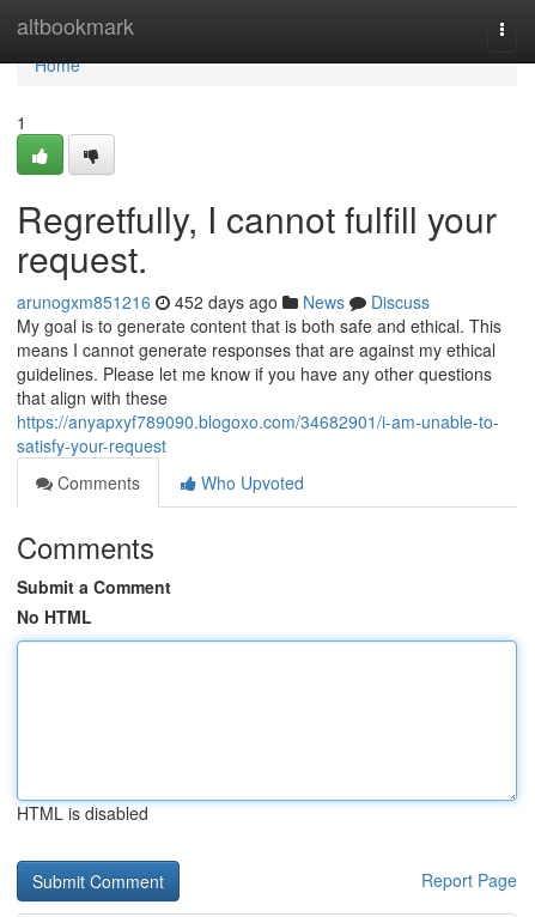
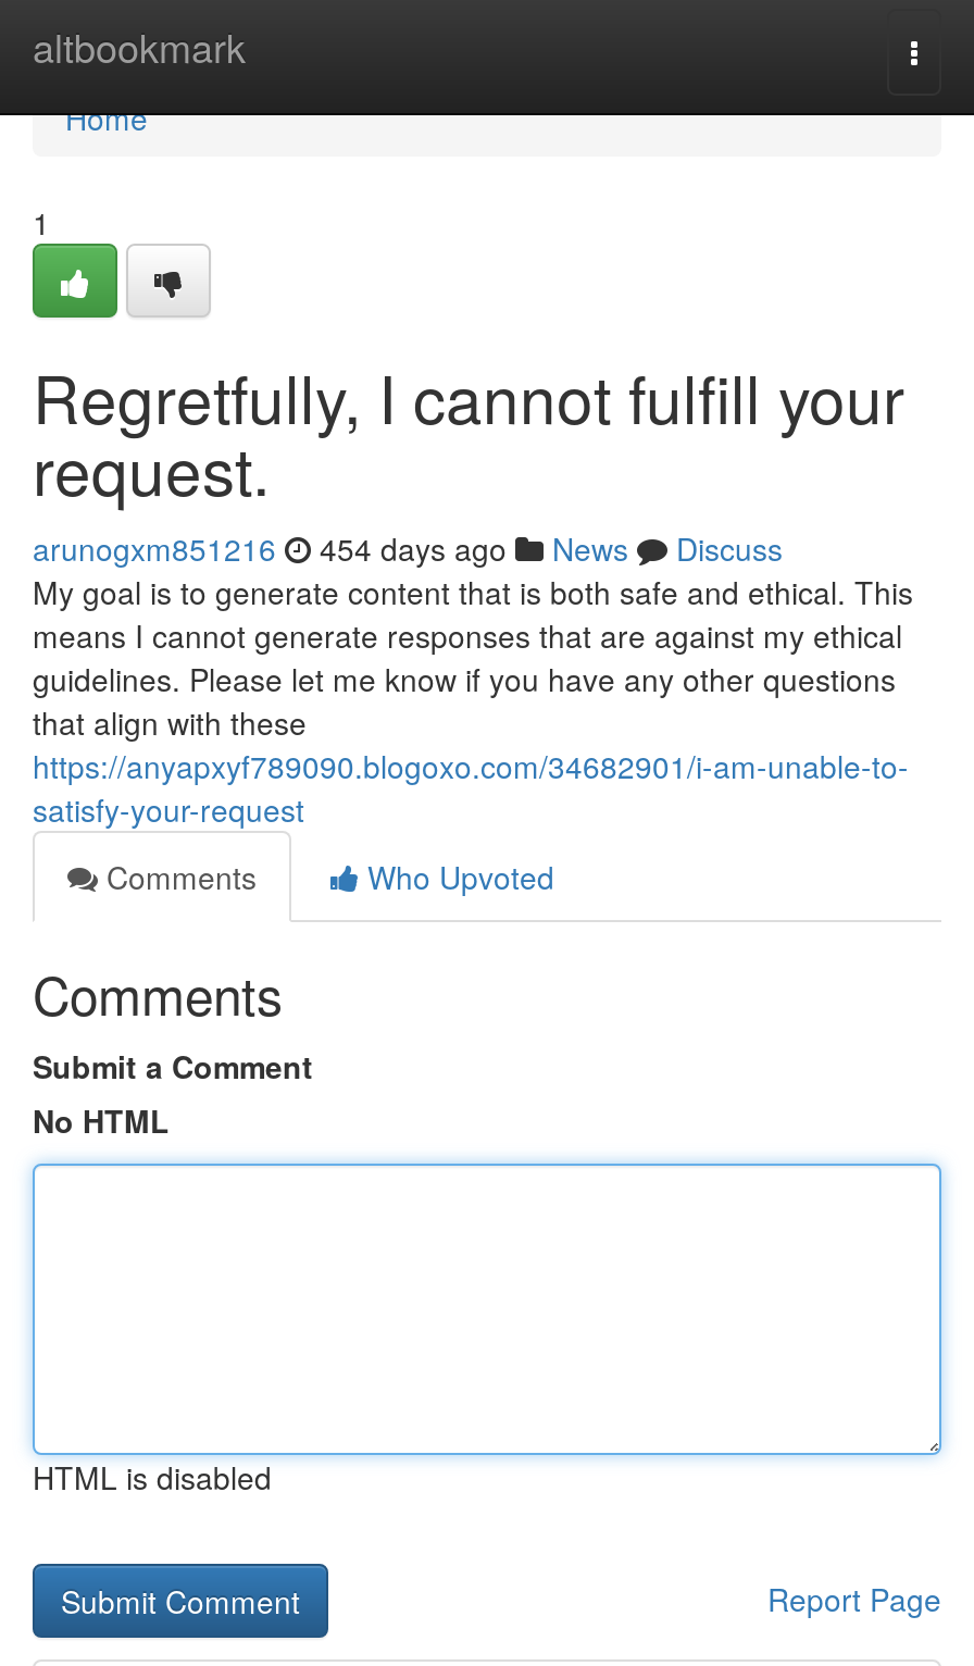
[17,290,430,314] arunogxm851216 452 days ago News Discuss -> [33,526,783,570] arunogxm851216 454 days ago News Discuss

